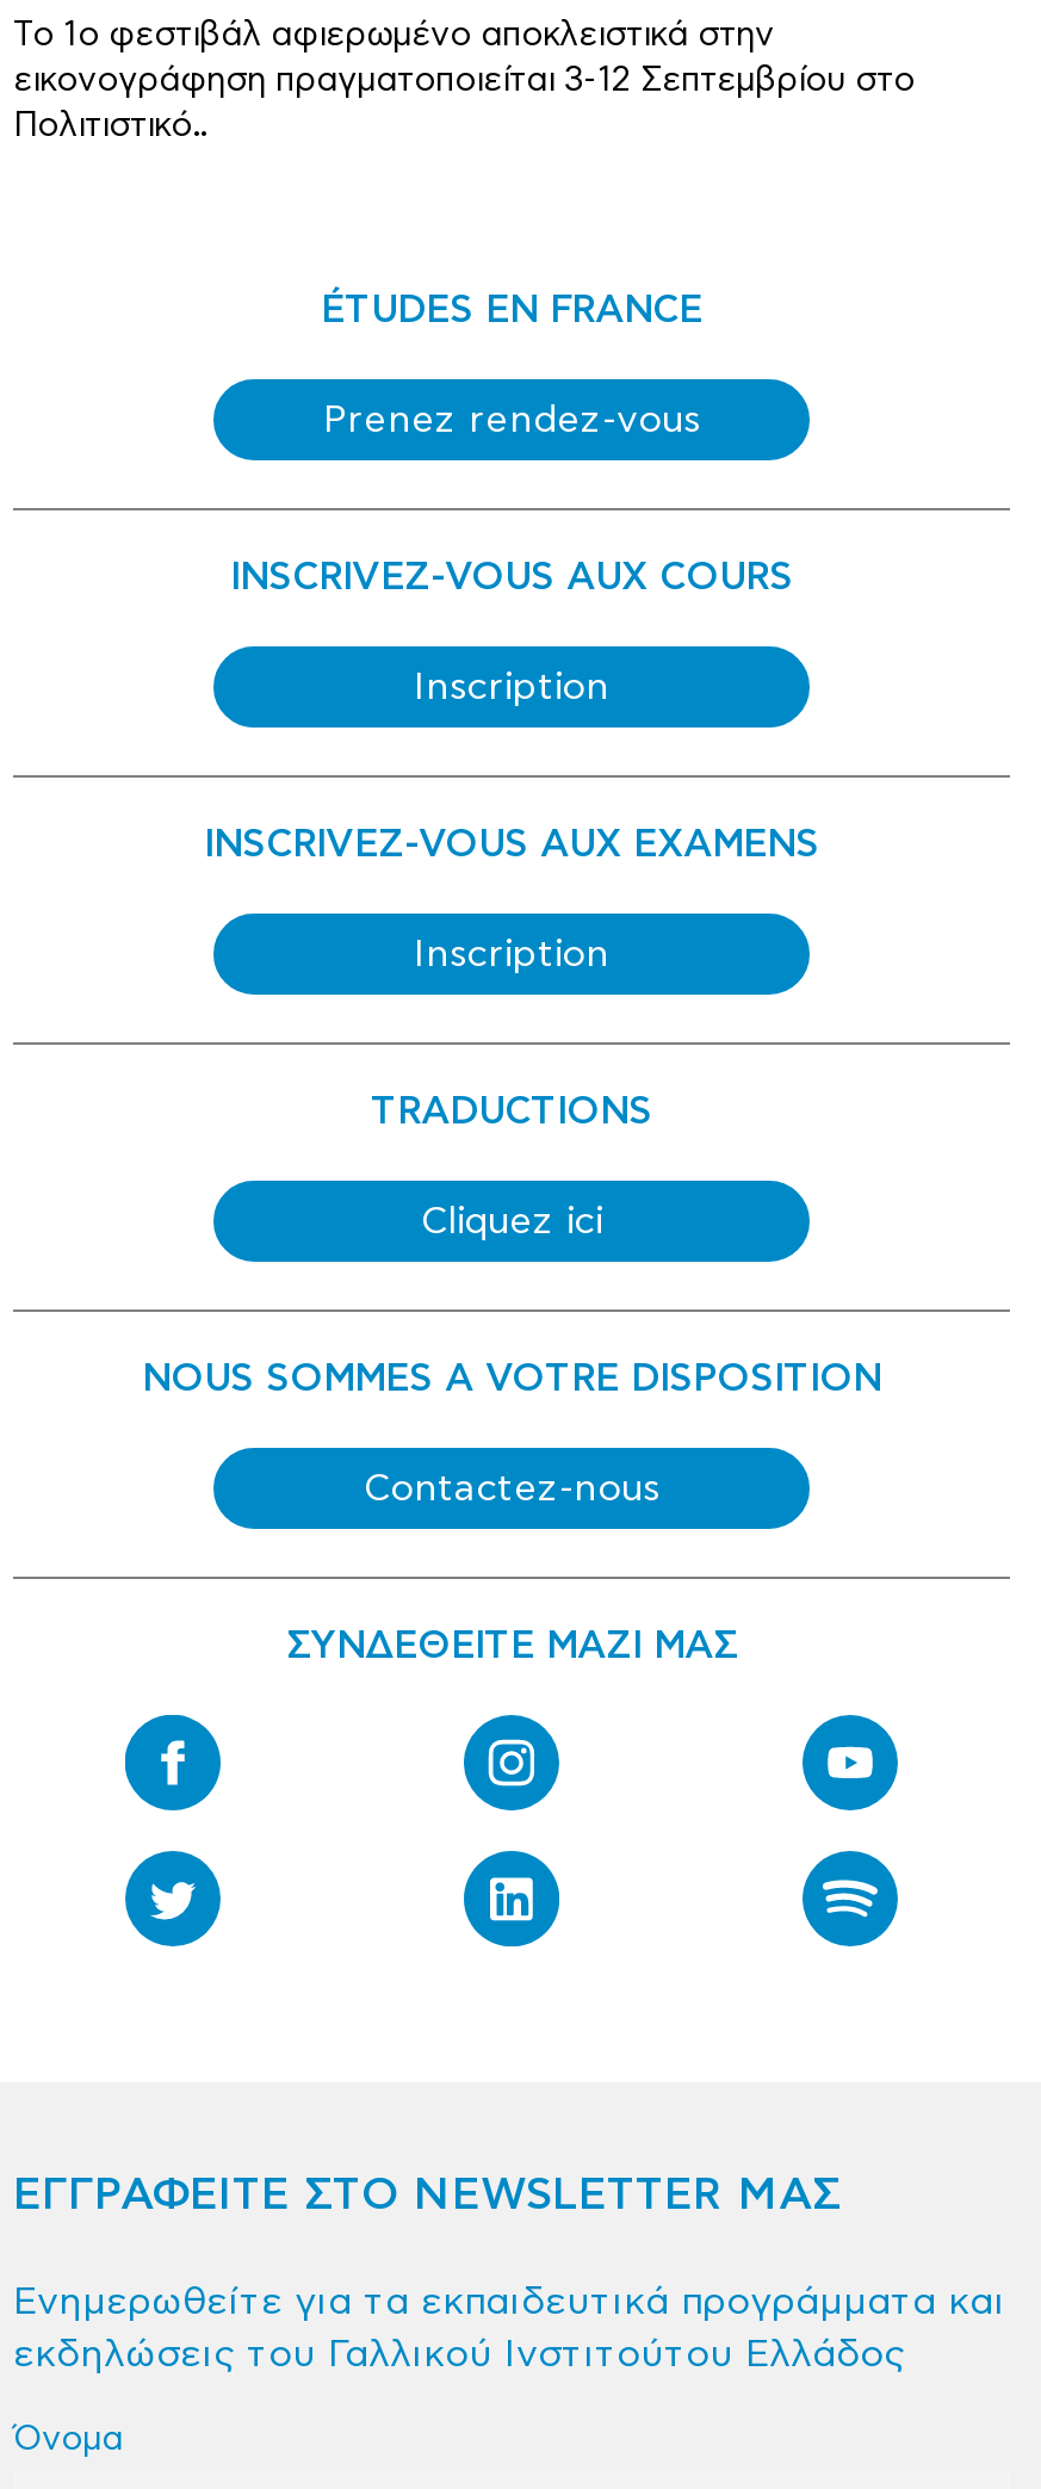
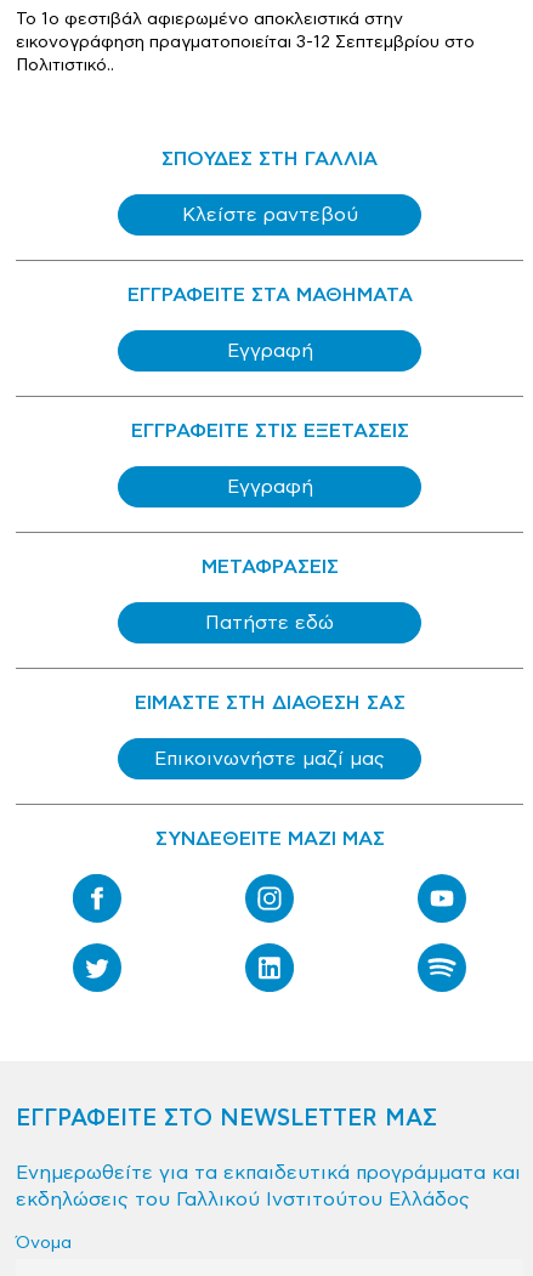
[321,286,702,334] ÉTUDES EN FRANCE -> [161,147,378,171] ΣΠΟΥΔΕΣ ΣΤΗ ΓΑΛΛΙΑ
[323,398,700,441] Prenez rendez-vous -> [182,204,358,226] Κλείστε ραντεβού
[230,553,793,601] INSCRIVEZ-VOUS AUX COURS -> [127,283,412,307] ΕΓΓΡΑΦΕΙΤΕ ΣΤΑ ΜΑΘΗΜΑΤΑ
[414,665,609,708] Inscription -> [226,340,313,362] Εγγραφή
[204,821,819,868] INSCRIVEZ-VOUS AUX EXAMENS -> [131,419,409,443] ΕΓΓΡΑΦΕΙΤΕ ΣΤΙΣ ΕΞΕΤΑΣΕΙΣ
[414,933,609,976] Inscription -> [226,476,313,498] Εγγραφή
[371,1088,652,1135] TRADUCTIONS -> [201,555,338,579] ΜΕΤΑΦΡΑΣΕΙΣ
[421,1200,602,1243] Cliquez ici -> [205,612,334,634] Πατήστε εδώ
[142,1355,881,1403] NOUS SOMMES A VOTRE DISPOSITION -> [134,691,405,715] ΕΙΜΑΣΤΕ ΣΤΗ ΔΙΑΘΕΣΗ ΣΑΣ
[364,1467,659,1510] Contactez-nous -> [154,748,385,770] Επικοινωνήστε μαζί μας

